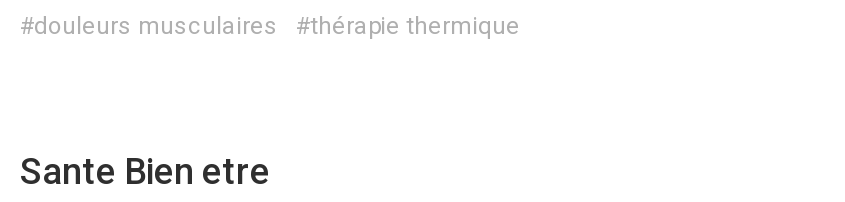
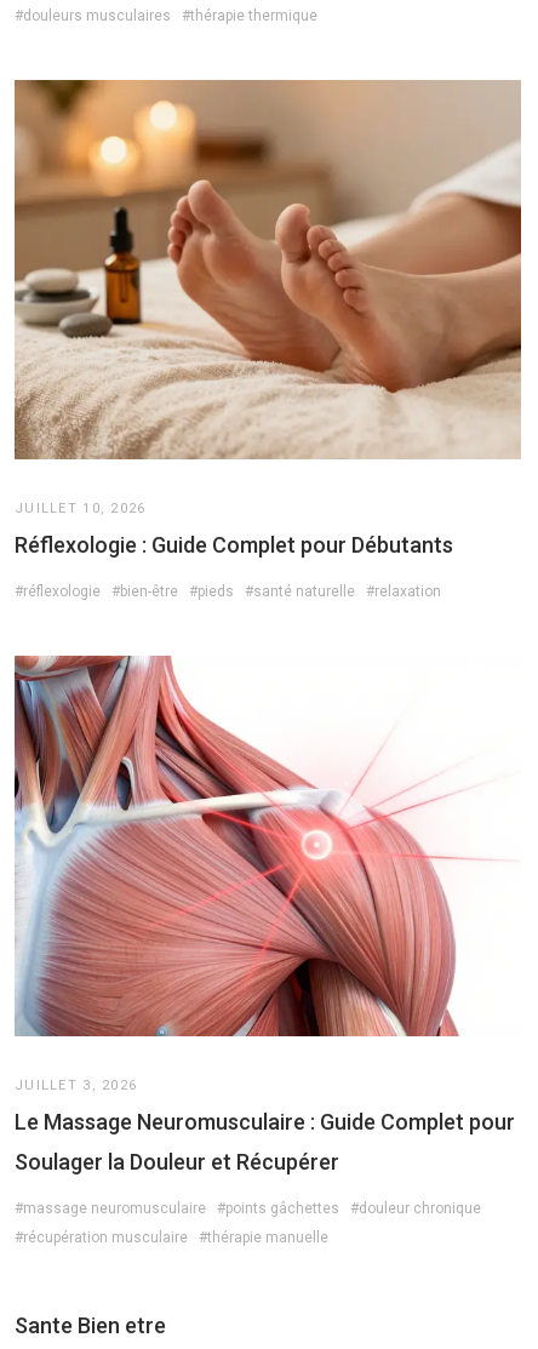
none -> [13,79,522,600] [image] | JUILLET 10, 2026 | Réflexologie : Guide Complet pour Débutants | #réflexologie | #bien-être | #pieds | #santé naturelle | #relaxation
none -> [13,655,515,1246] [image] | JUILLET 3, 2026 | Le Massage Neuromusculaire : Guide Complet pour | Soulager la Douleur et Récupérer | #massage neuromusculaire | #points gâchettes | #douleur chronique | #récupération musculaire | #thérapie manuelle

